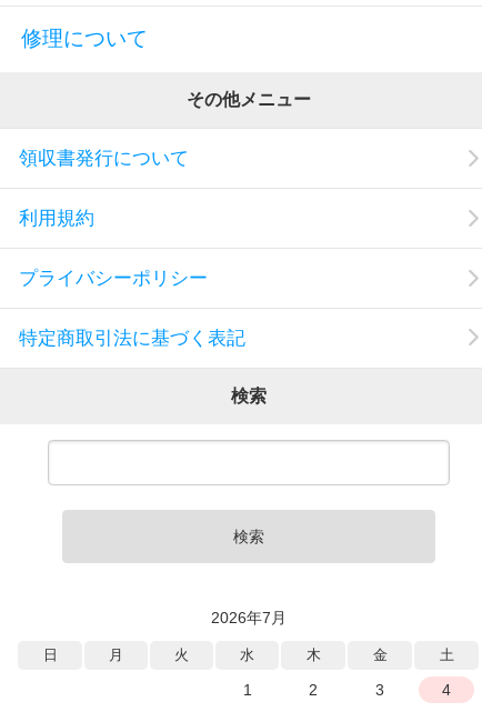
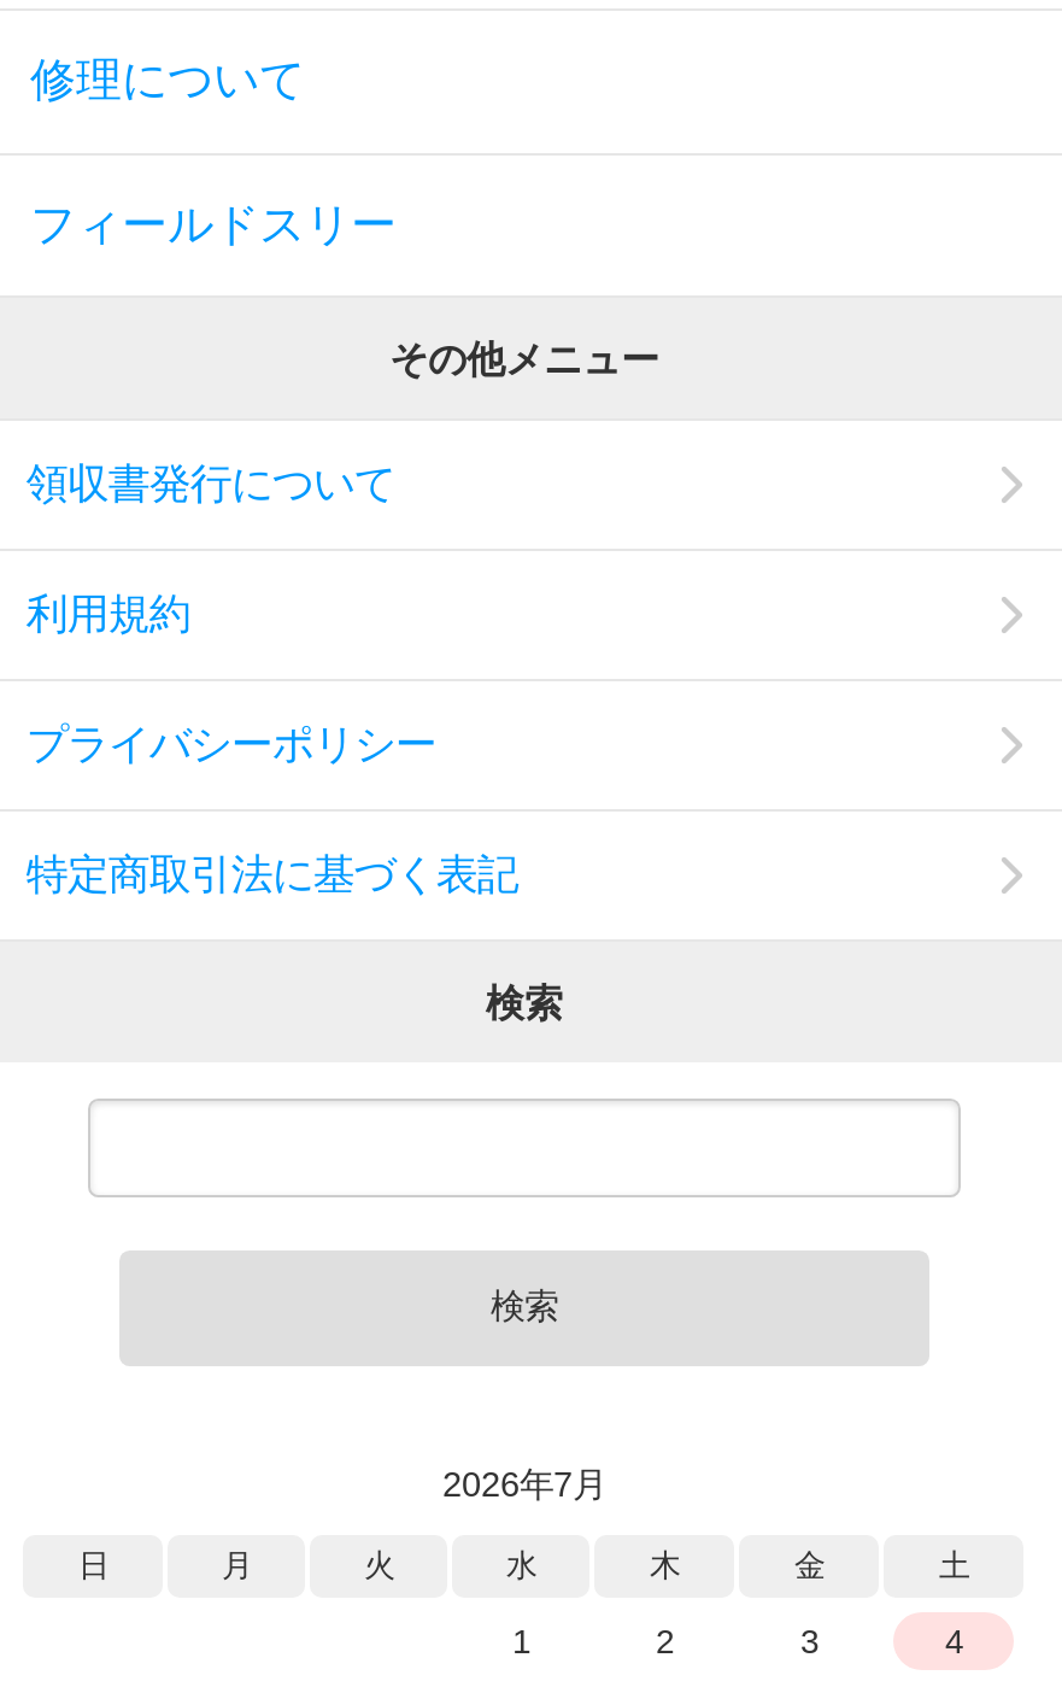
none -> [30,198,397,249] フィールドスリー

